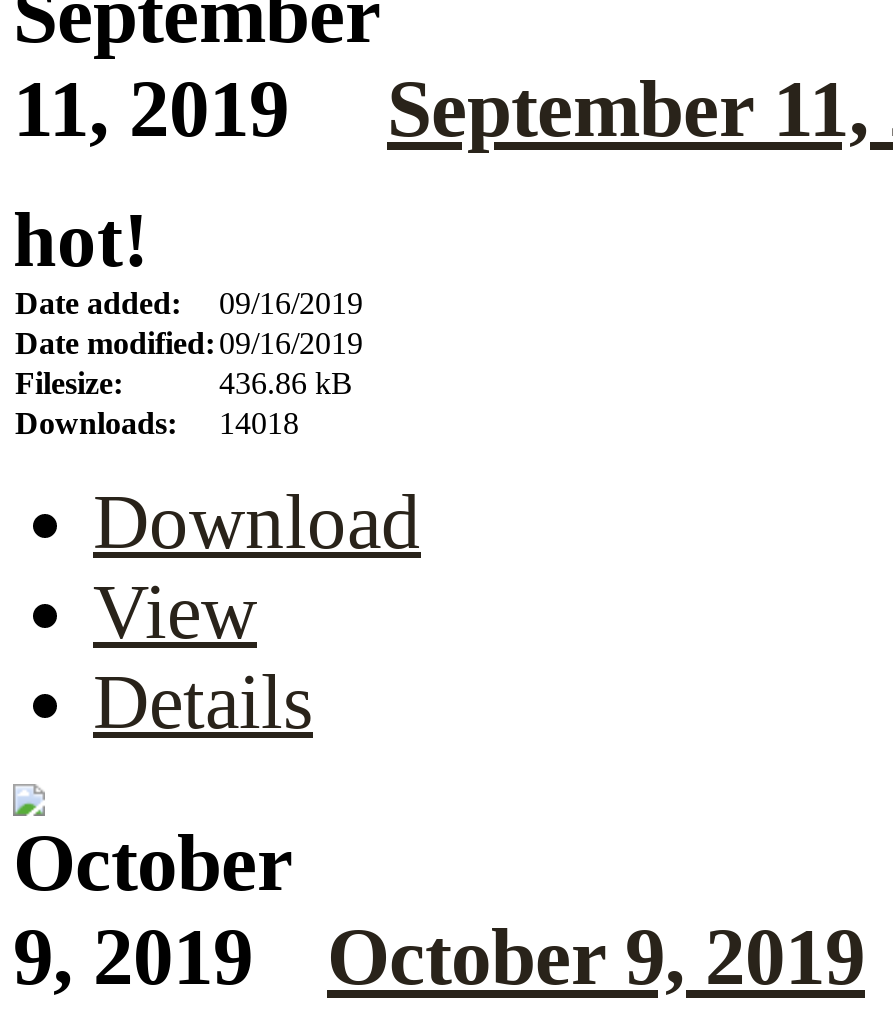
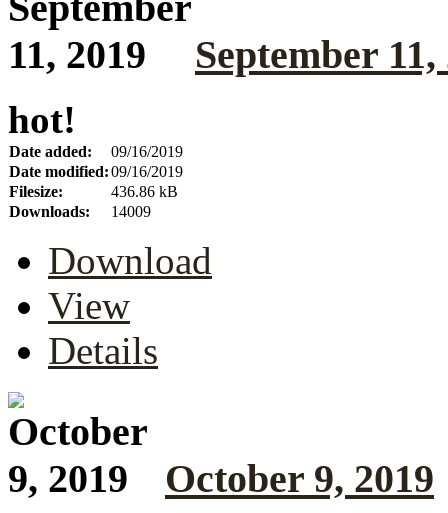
[15,406,299,440] Downloads: 14018 -> [9,203,151,220] Downloads: 14009

